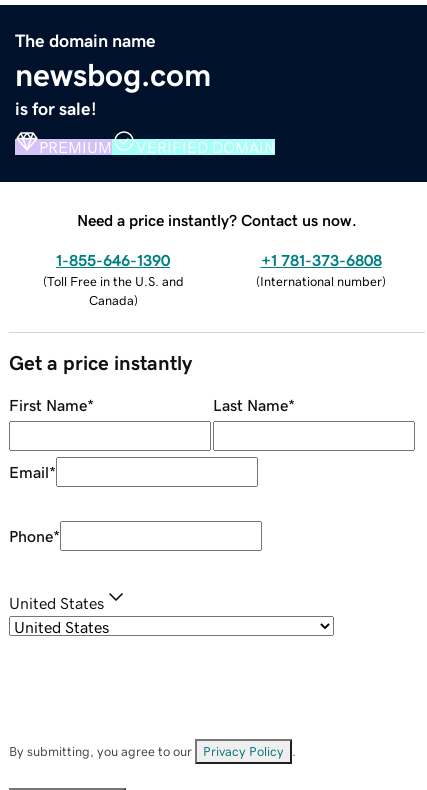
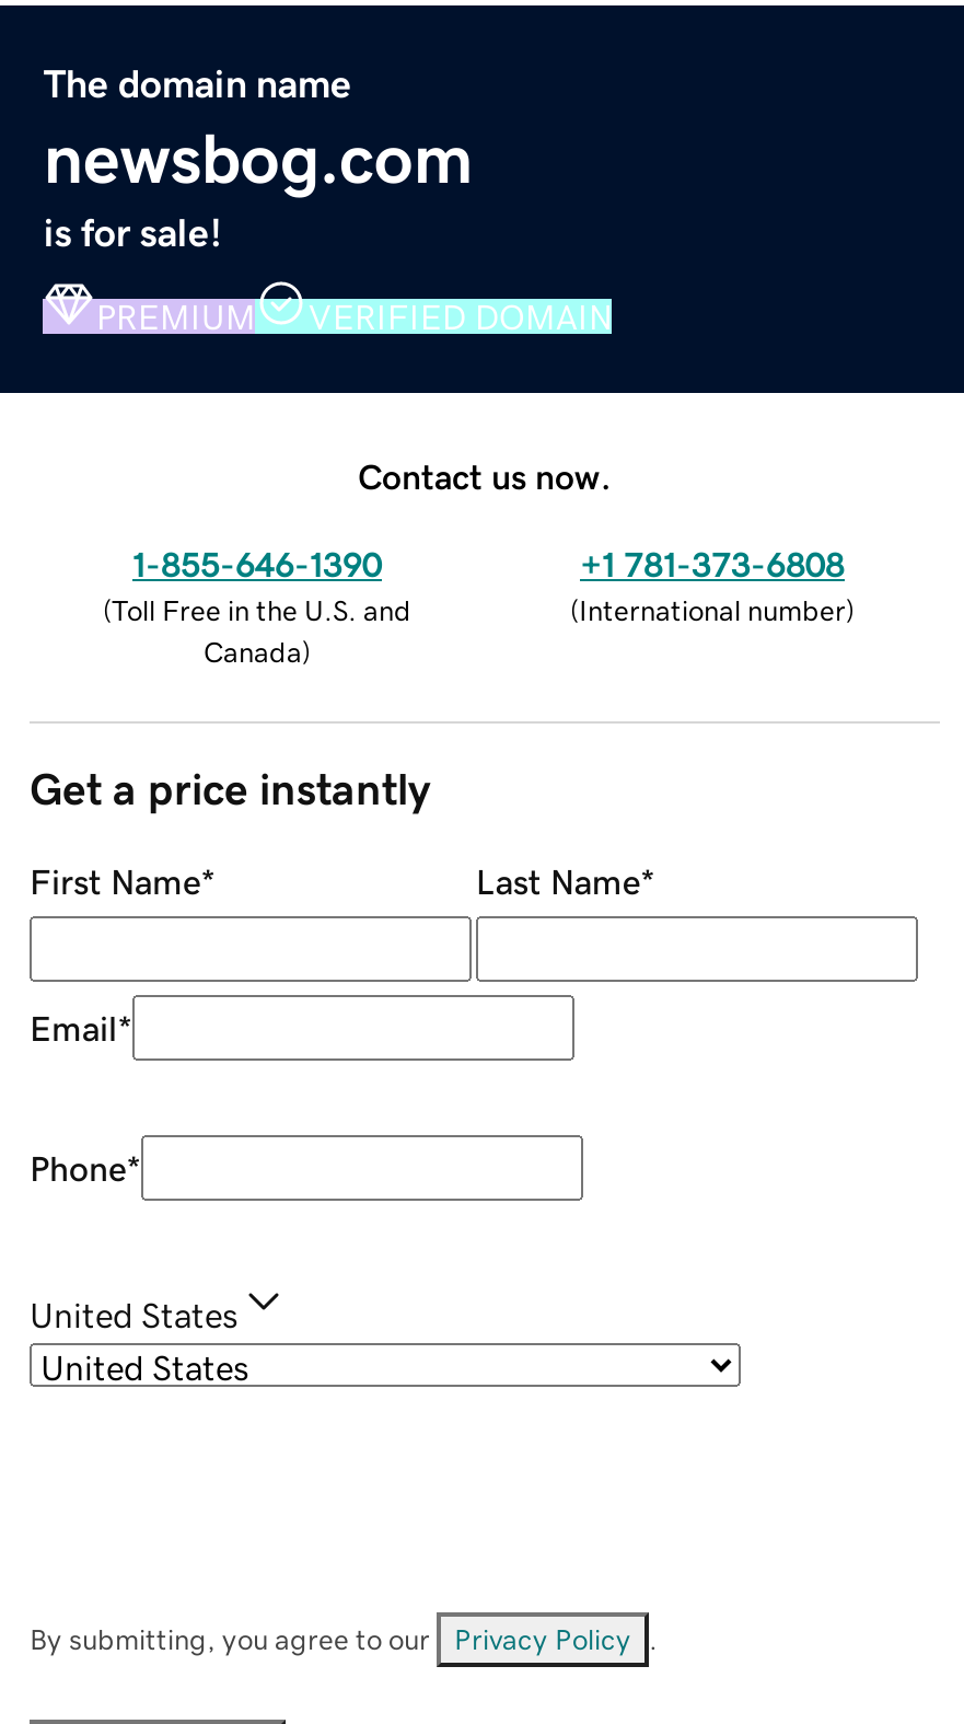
[77,212,357,228] Need a price instantly? Contact us now. -> [358,458,612,493] Contact us now.

